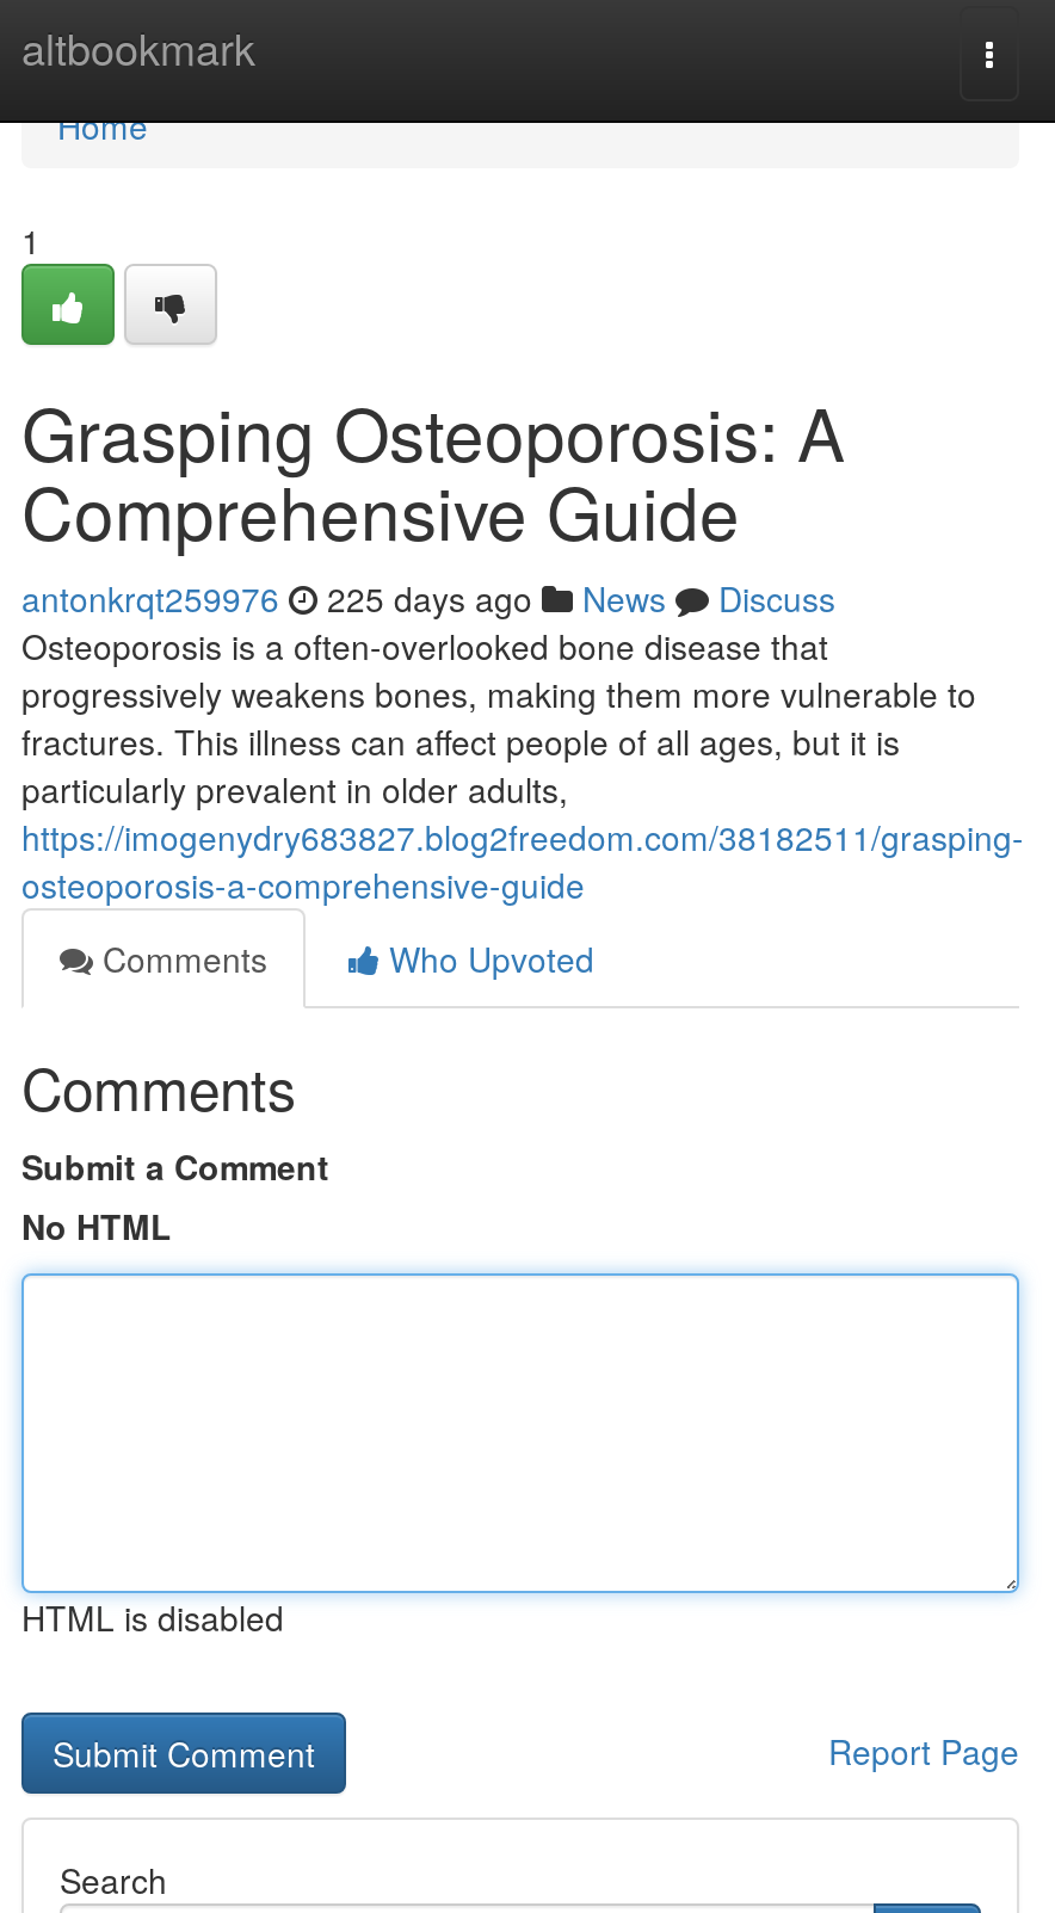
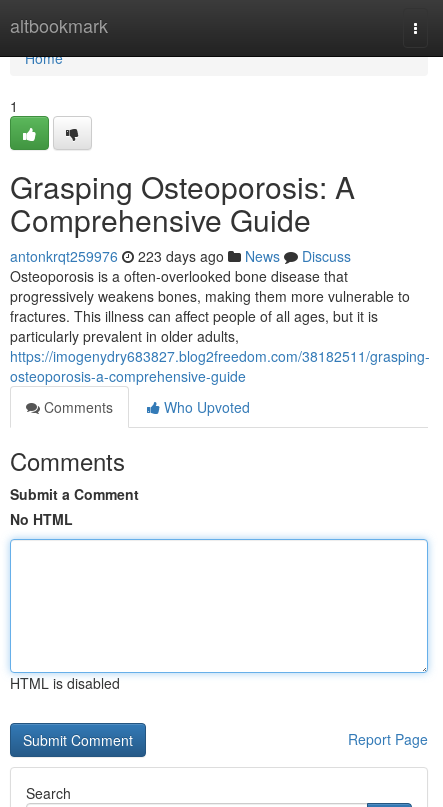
[21,574,835,622] antonkrqt259976 225 days ago News Discuss -> [10,246,351,266] antonkrqt259976 223 days ago News Discuss

